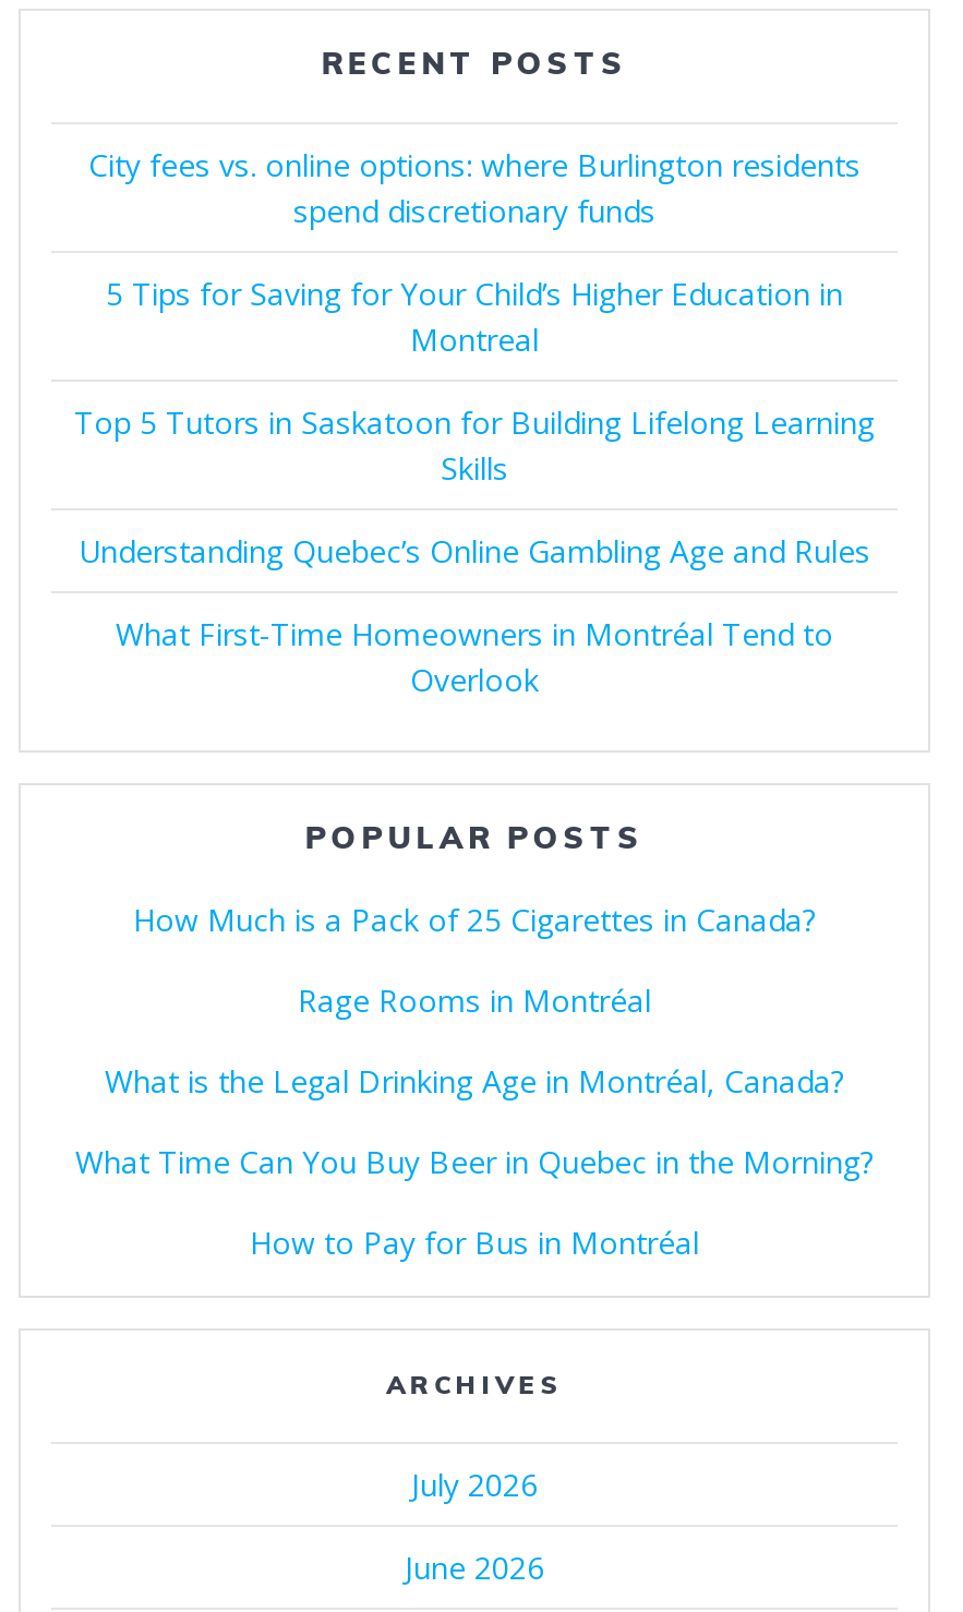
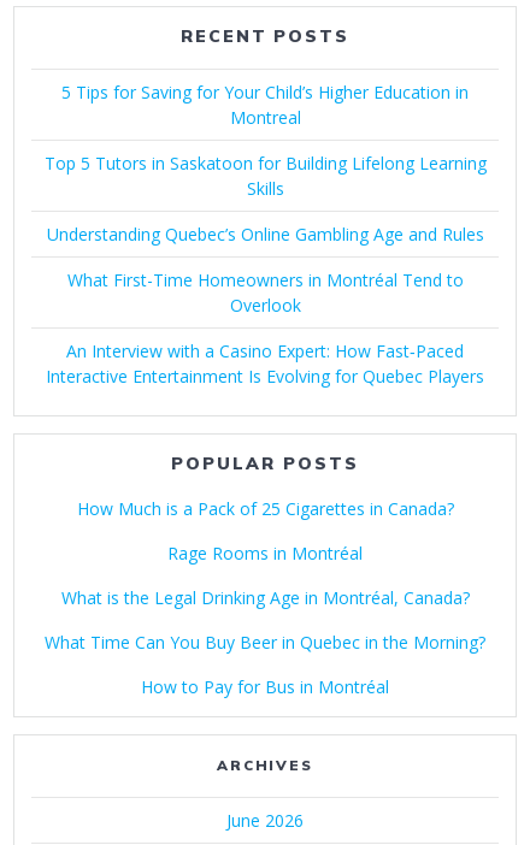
[88,143,860,230] City fees vs. online options: where Burlington residents | spend discretionary funds -> none
moved [74,272,875,699] -> [44,80,486,316]: 5 Tips for Saving for Your Child’s Higher Education in | Montreal | Top 5 Tutors in Saskatoon for Building Lifelong Learning | Skills | Understanding Quebec’s Online Gambling Age and Rules | What First-Time Homeowners in Montréal Tend to | Overlook
none -> [46,339,484,387] An Interview with a Casino Expert: How Fast‑Paced | Interactive Entertainment Is Evolving for Quebec Players
[411,1463,538,1504] July 2026 -> none

